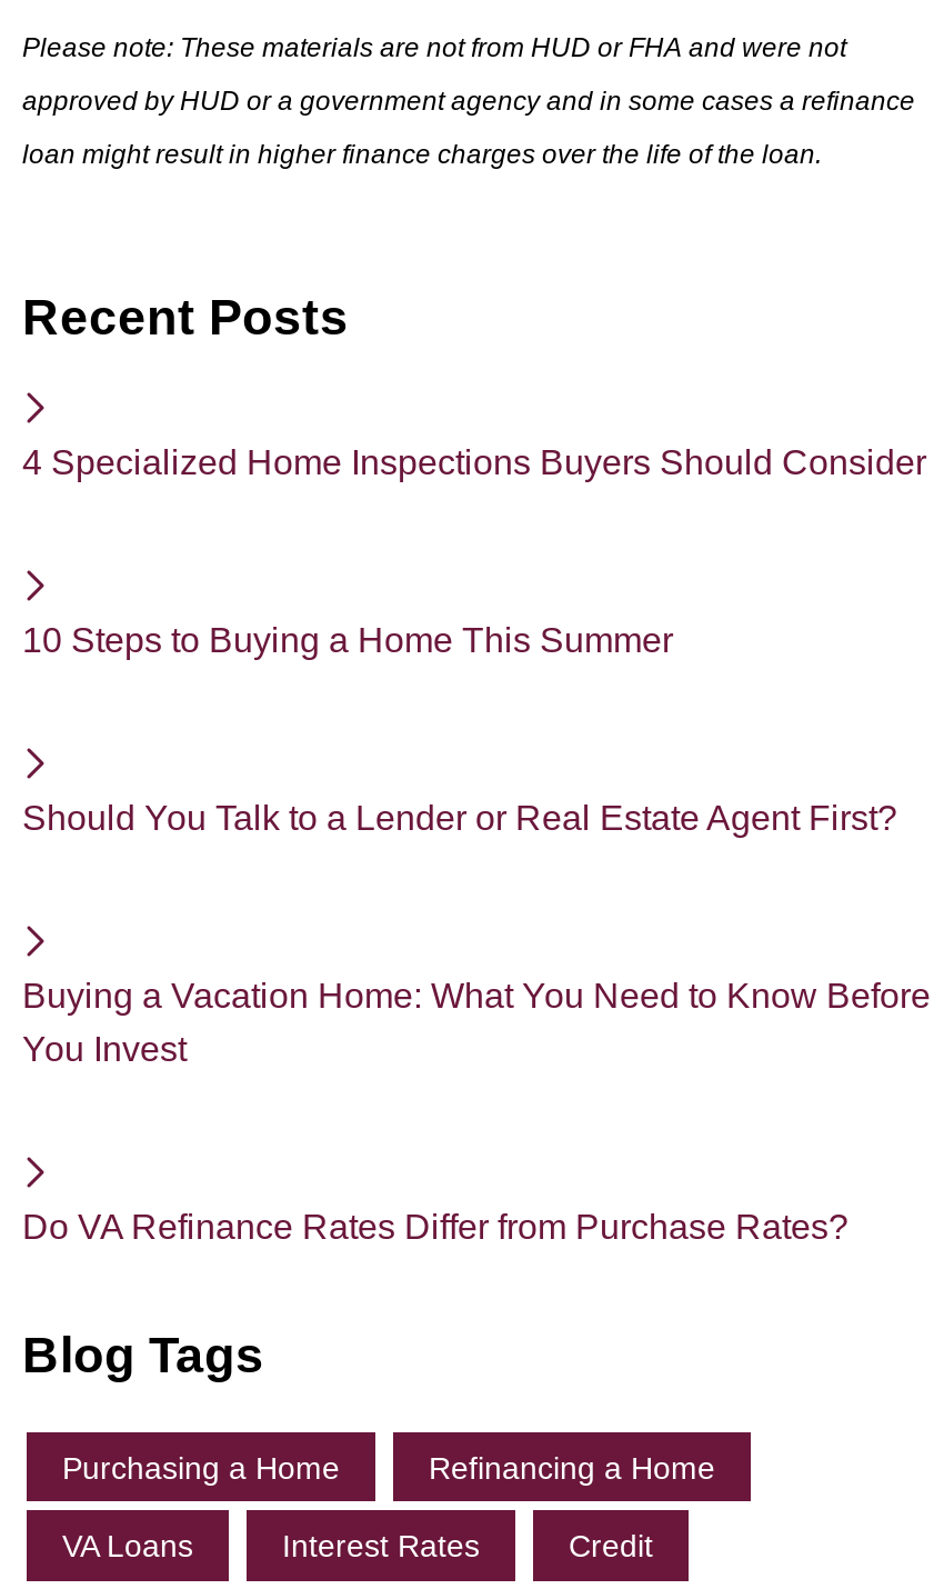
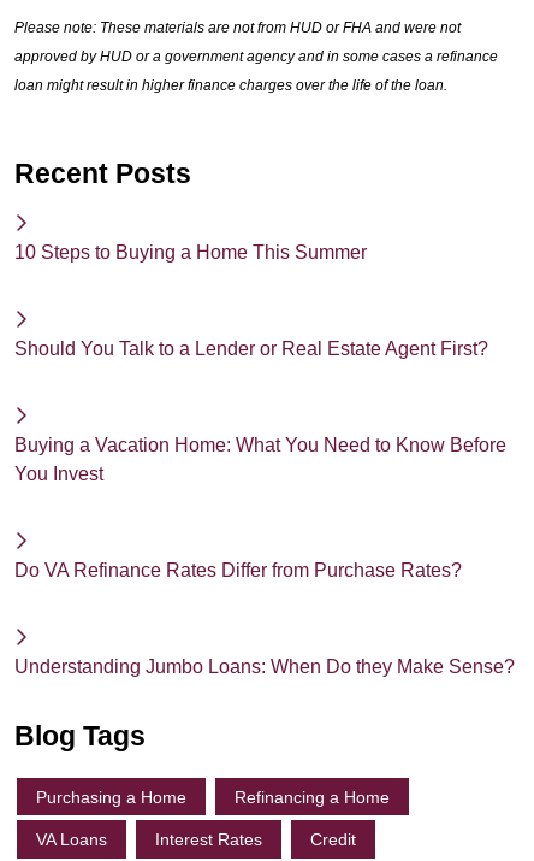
[22,443,926,481] 4 Specialized Home Inspections Buyers Should Consider -> none
moved [22,621,931,1245] -> [14,242,506,580]: 10 Steps to Buying a Home This Summer | Should You Talk to a Lender or Real Estate Agent First? | Buying a Vacation Home: What You Need to Know Before | You Invest | Do VA Refinance Rates Differ from Purchase Rates?
none -> [14,656,515,677] Understanding Jumbo Loans: When Do they Make Sense?

